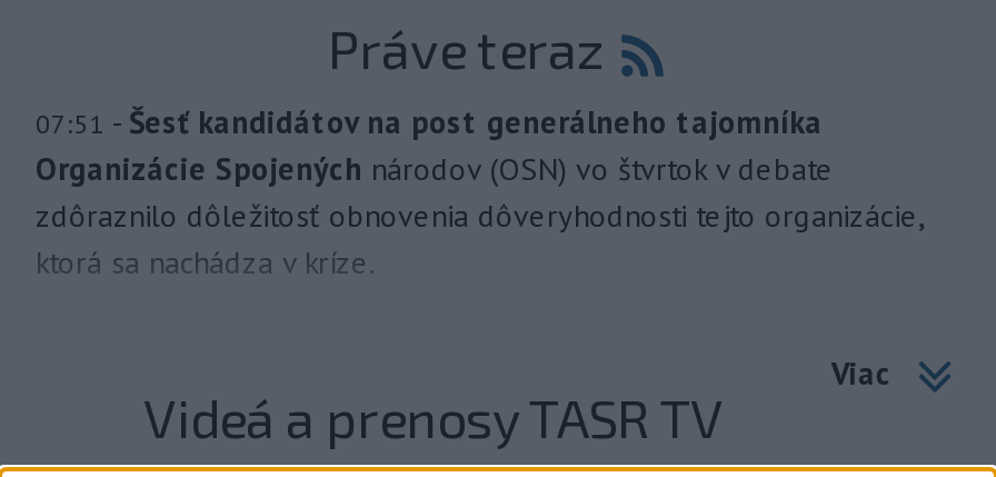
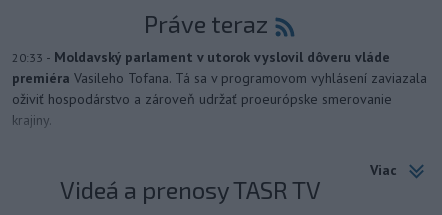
[36,102,923,282] 07:51 - Šesť kandidátov na post generálneho tajomníka | Organizácie Spojených národov (OSN) vo štvrtok v debate | zdôraznilo dôležitosť obnovenia dôveryhodnosti tejto organizácie, | ktorá sa nachádza v kríze. -> [12,48,427,129] 20:33 - Moldavský parlament v utorok vyslovil dôveru vláde | premiéra Vasileho Tofana. Tá sa v programovom vyhlásení zaviazala | oživiť hospodárstvo a zároveň udržať proeurópske smerovanie | krajiny.

